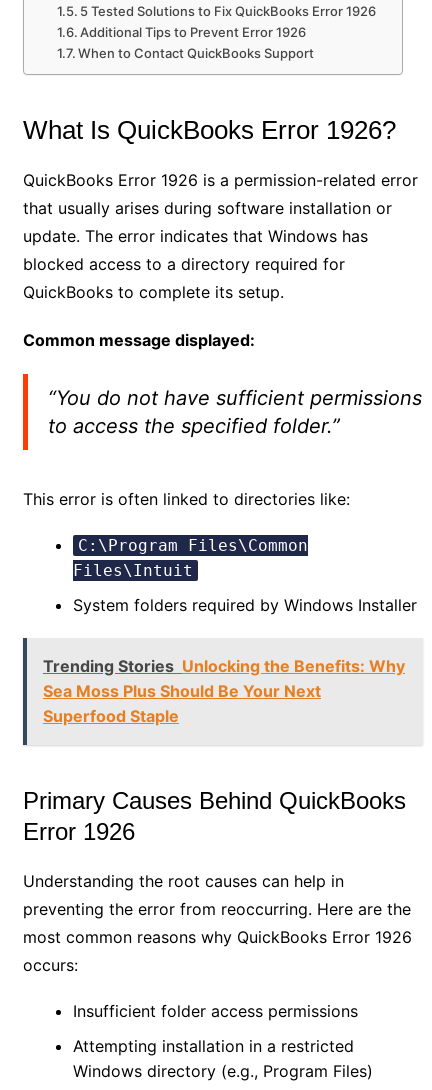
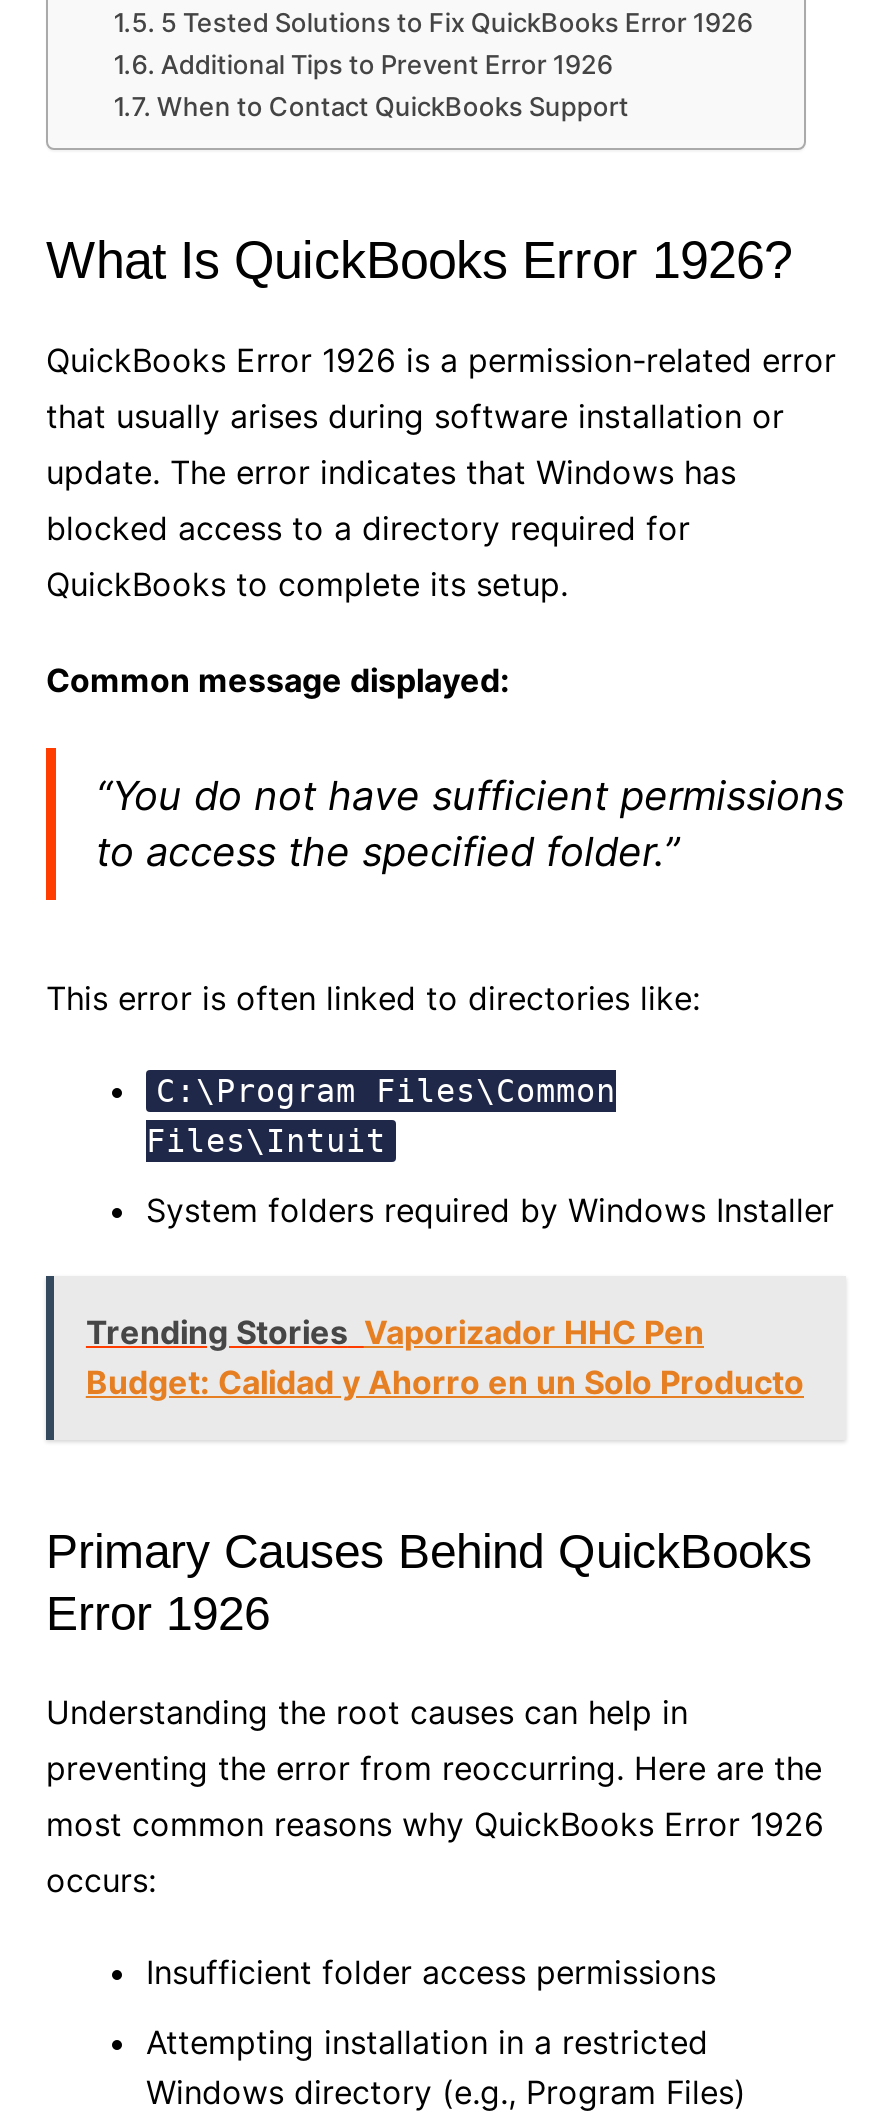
[43,656,405,726] Trending Stories Unlocking the Benefits: Why | Sea Moss Plus Should Be Your Next | Superfood Staple -> [86,1311,804,1401] Trending Stories Vaporizador HHC Pen | Budget: Calidad y Ahorro en un Solo Producto

